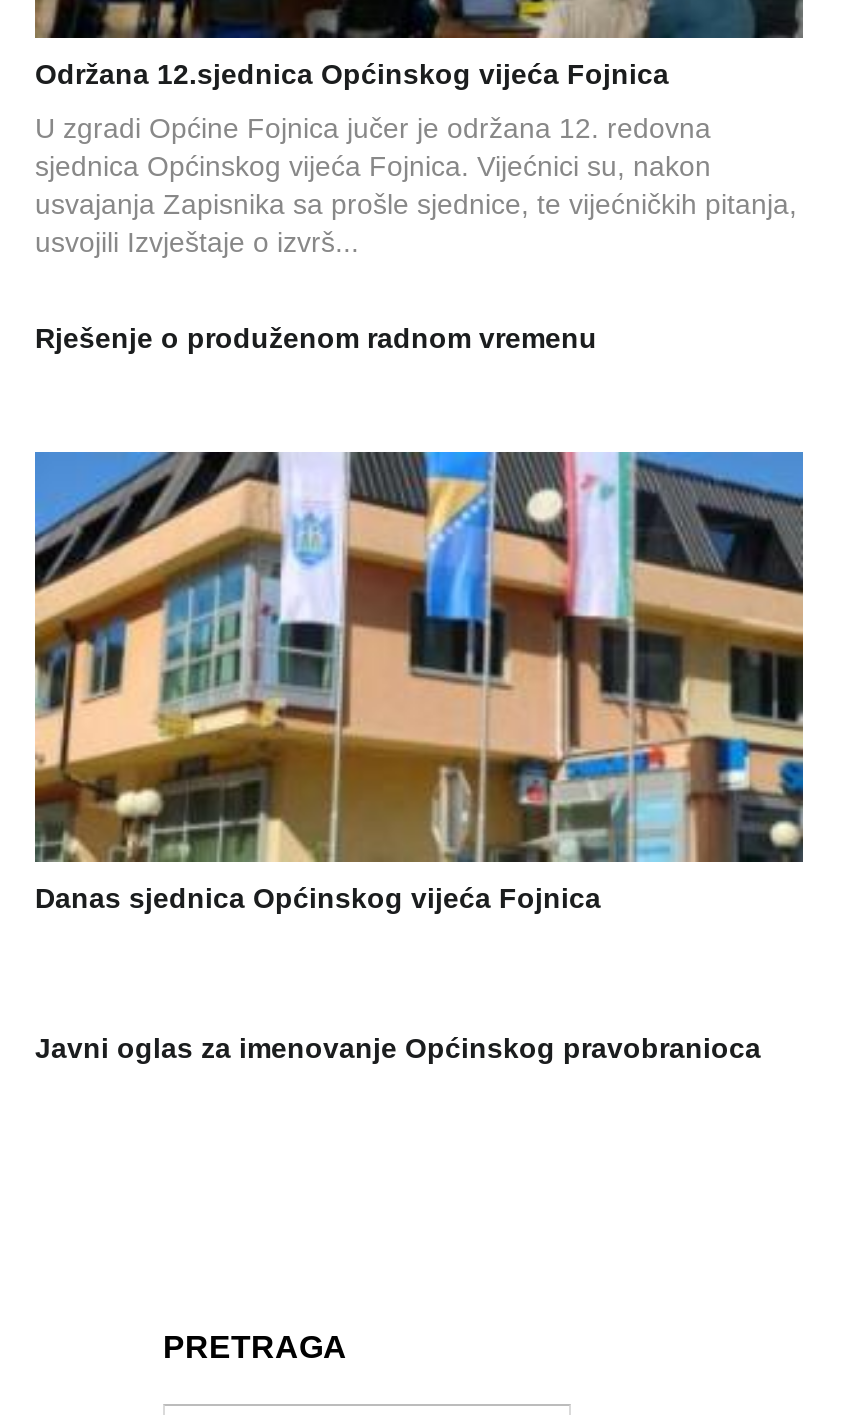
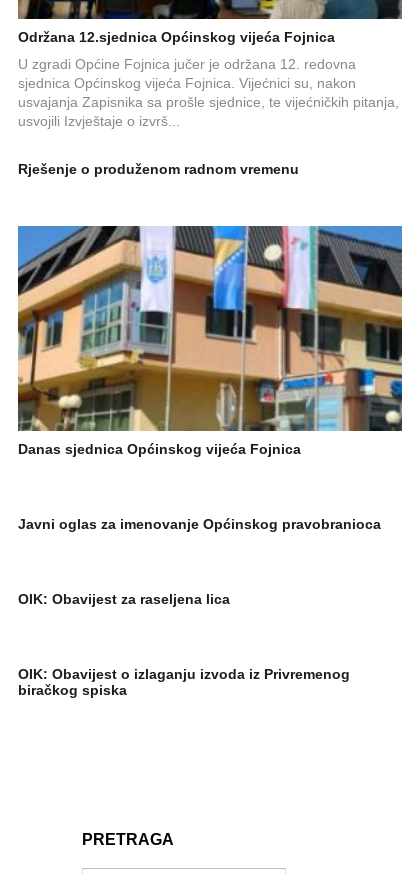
none -> [18,591,230,607] OIK: Obavijest za raseljena lica
none -> [18,666,350,698] OIK: Obavijest o izlaganju izvoda iz Privremenog | biračkog spiska

